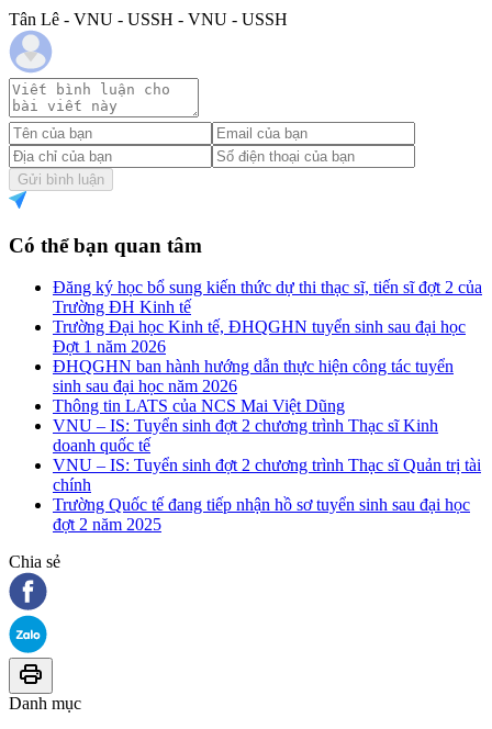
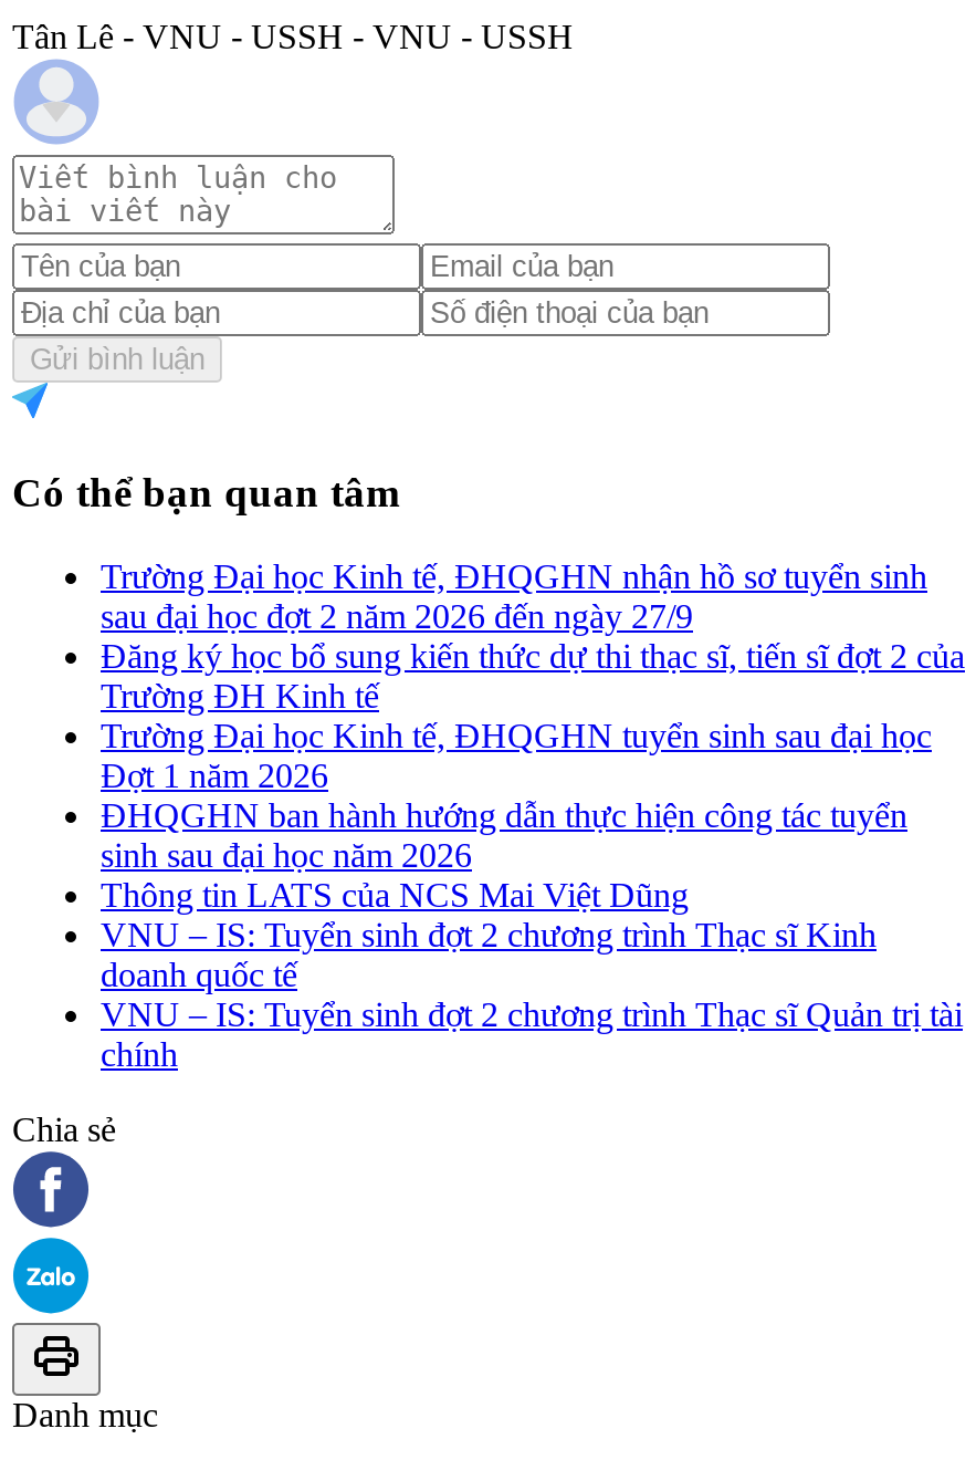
none -> [101,558,927,635] Trường Đại học Kinh tế, ĐHQGHN nhận hồ sơ tuyển sinh | sau đại học đợt 2 năm 2026 đến ngày 27/9
moved [53,278,482,494] -> [101,638,965,1073]: Đăng ký học bổ sung kiến thức dự thi thạc sĩ, tiến sĩ đợt 2 của | Trường ĐH Kinh tế | Trường Đại học Kinh tế, ĐHQGHN tuyển sinh sau đại học | ... | VNU – IS: Tuyển sinh đợt 2 chương trình Thạc sĩ Quản trị tài | chính
[53,495,470,534] Trường Quốc tế đang tiếp nhận hồ sơ tuyển sinh sau đại học | đợt 2 năm 2025 -> none

